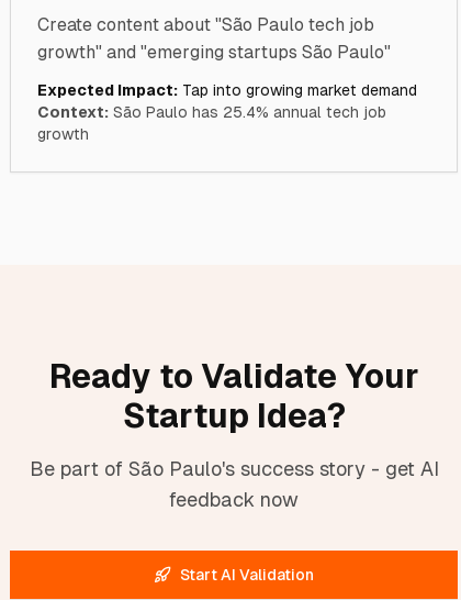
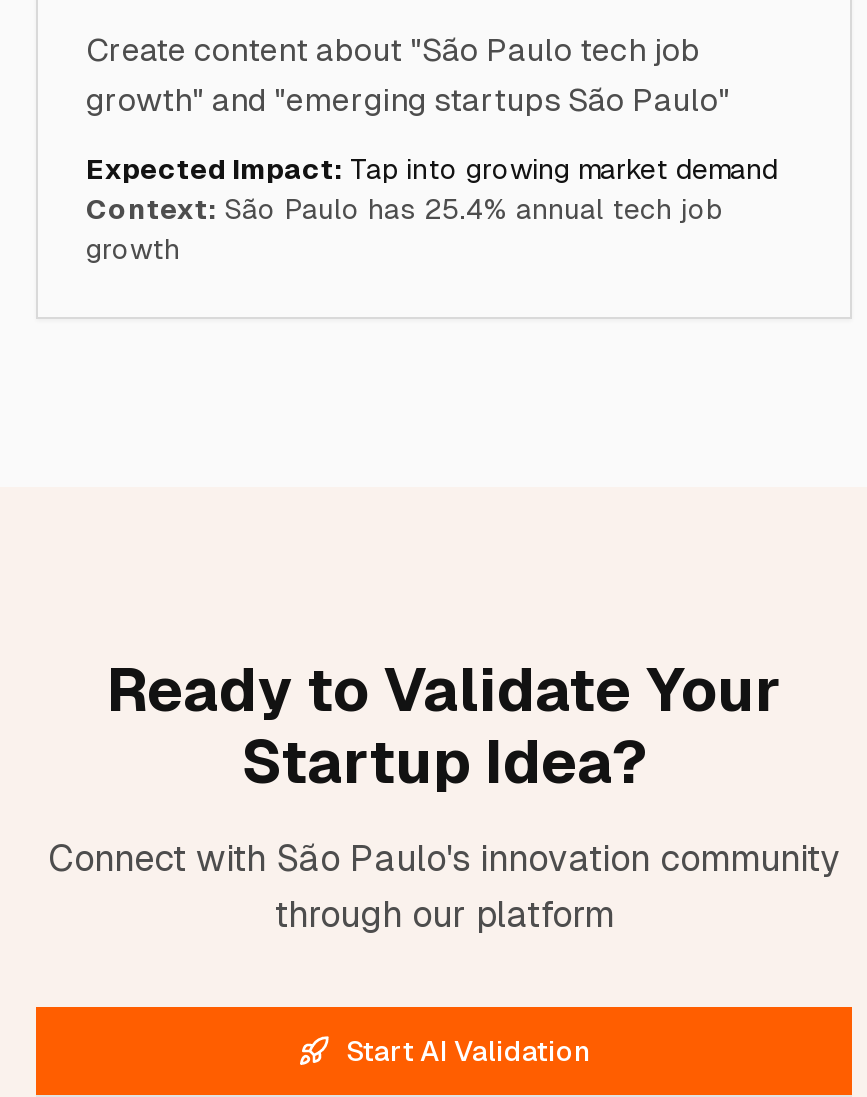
[29,457,438,511] Be part of São Paulo's success story - get AI | feedback now -> [48,837,840,935] Connect with São Paulo's innovation community | through our platform

